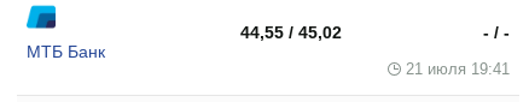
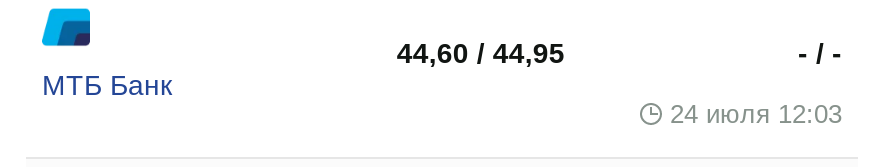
[241,23,342,42] 44,55 / 45,02 -> [397,37,565,69] 44,60 / 44,95
[406,60,510,78] 21 июля 19:41 -> [670,99,842,129] 24 июля 12:03

